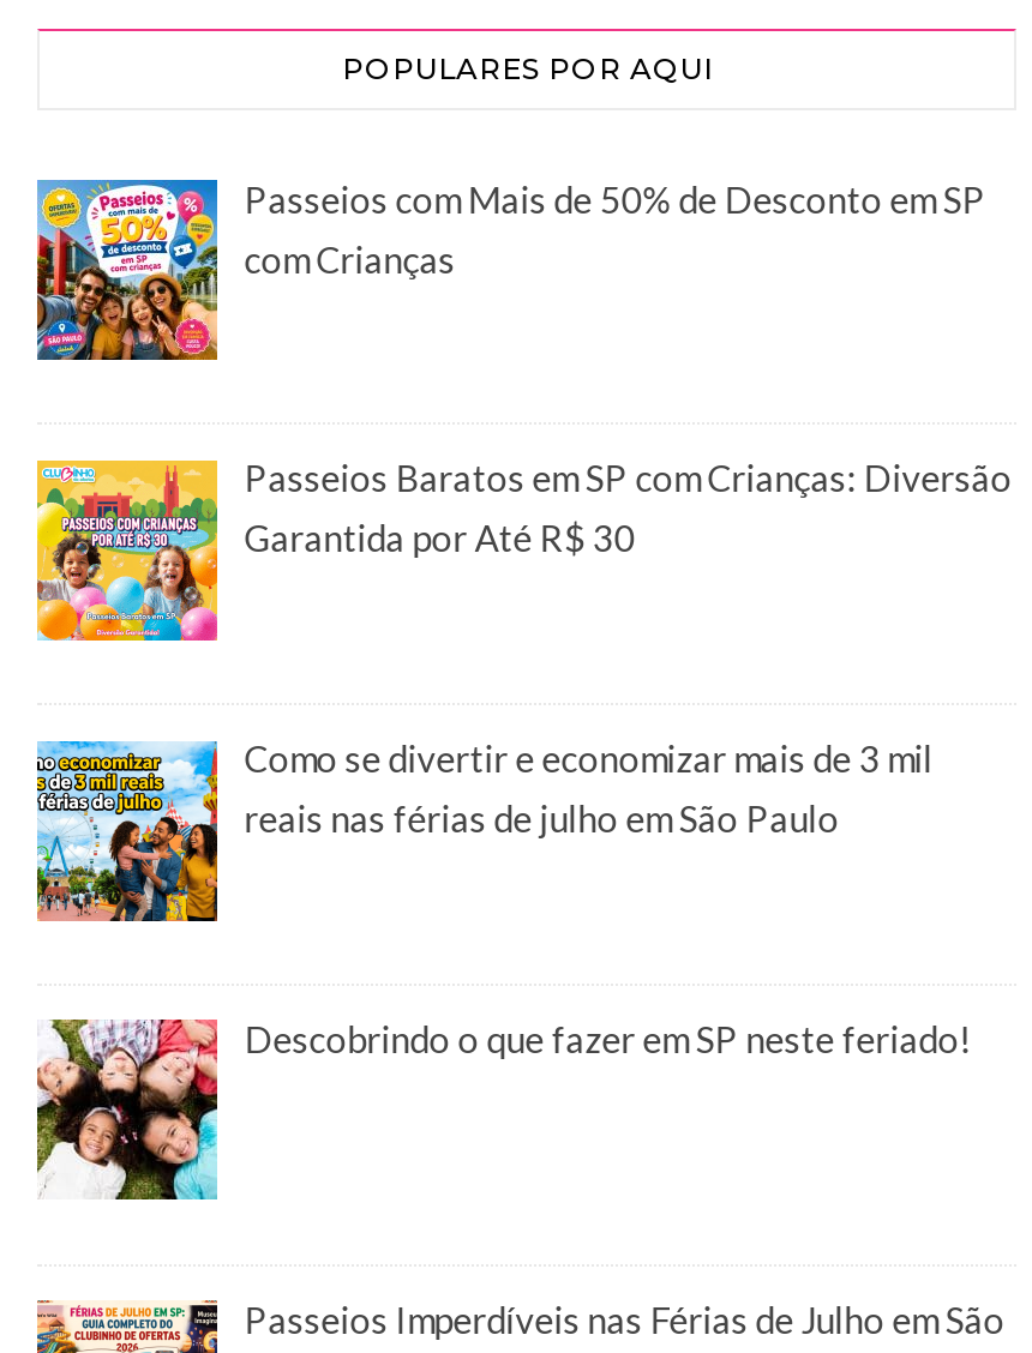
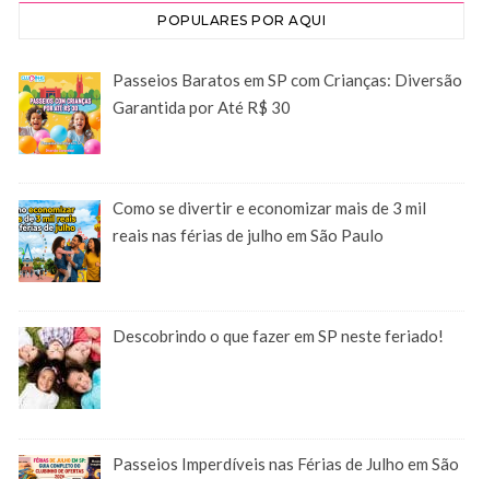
[35,176,986,362] [image] | Passeios com Mais de 50% de Desconto em SP | com Crianças -> none

